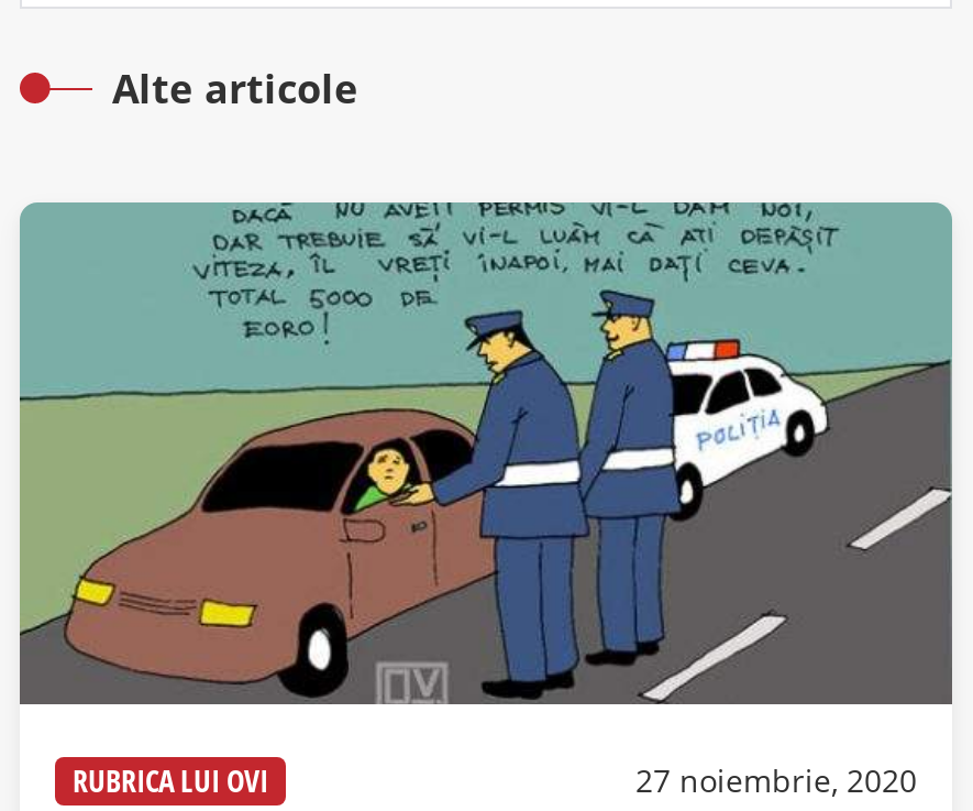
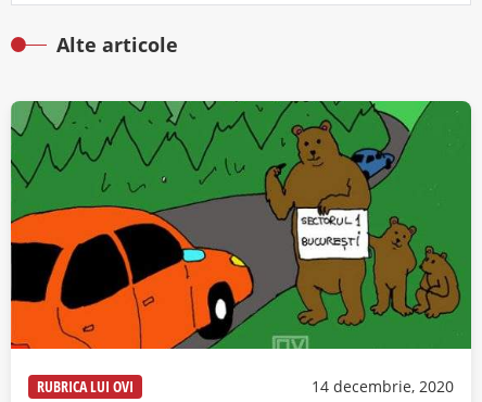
[18,202,952,800] [image] | 27 noiembrie, 2020 -> [10,100,471,396] [image] | 14 decembrie, 2020

